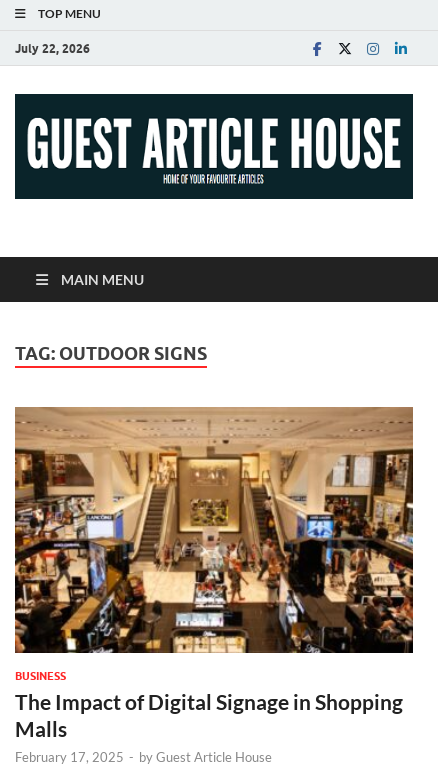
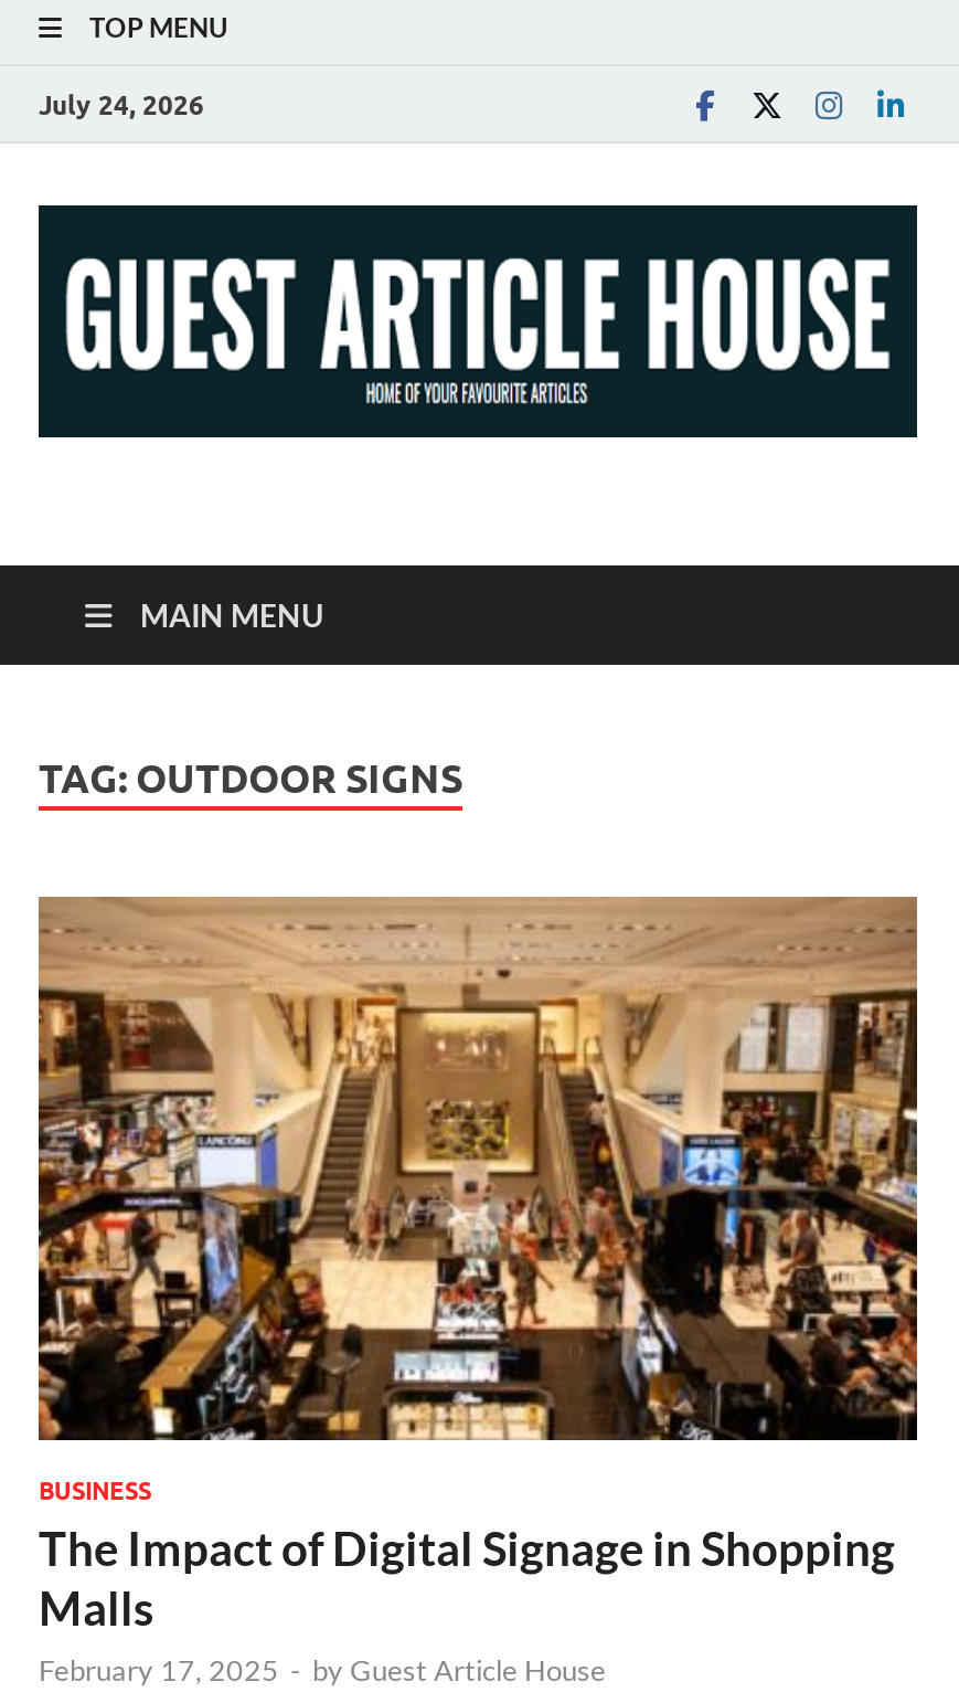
[15,40,90,55] July 22, 2026 -> [39,87,204,120] July 24, 2026

